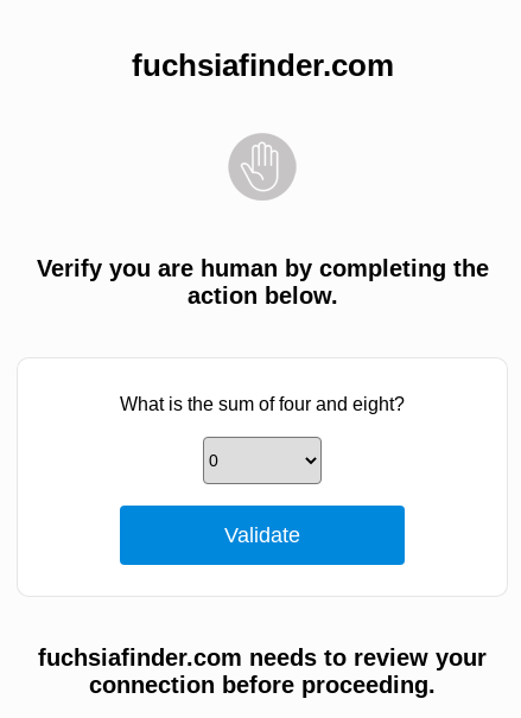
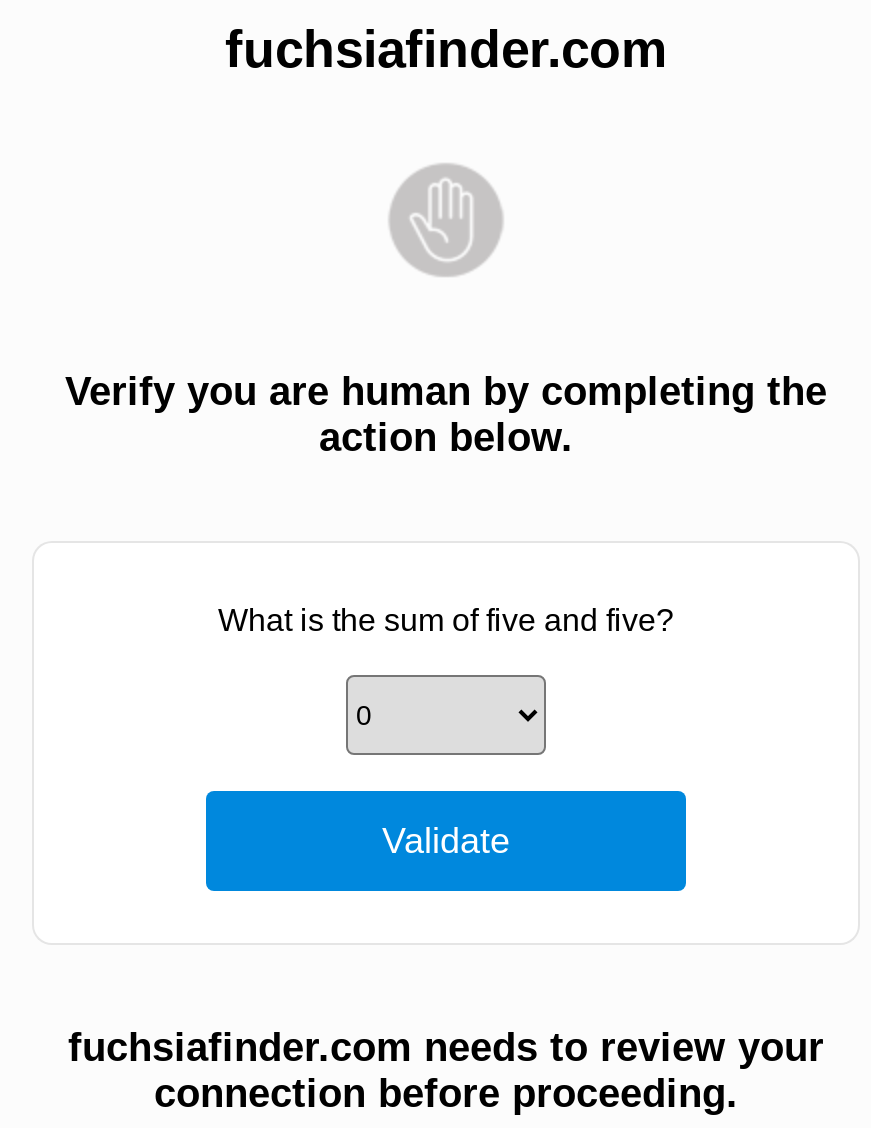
[120,394,405,414] What is the sum of four and eight? -> [218,603,674,637] What is the sum of five and five?

